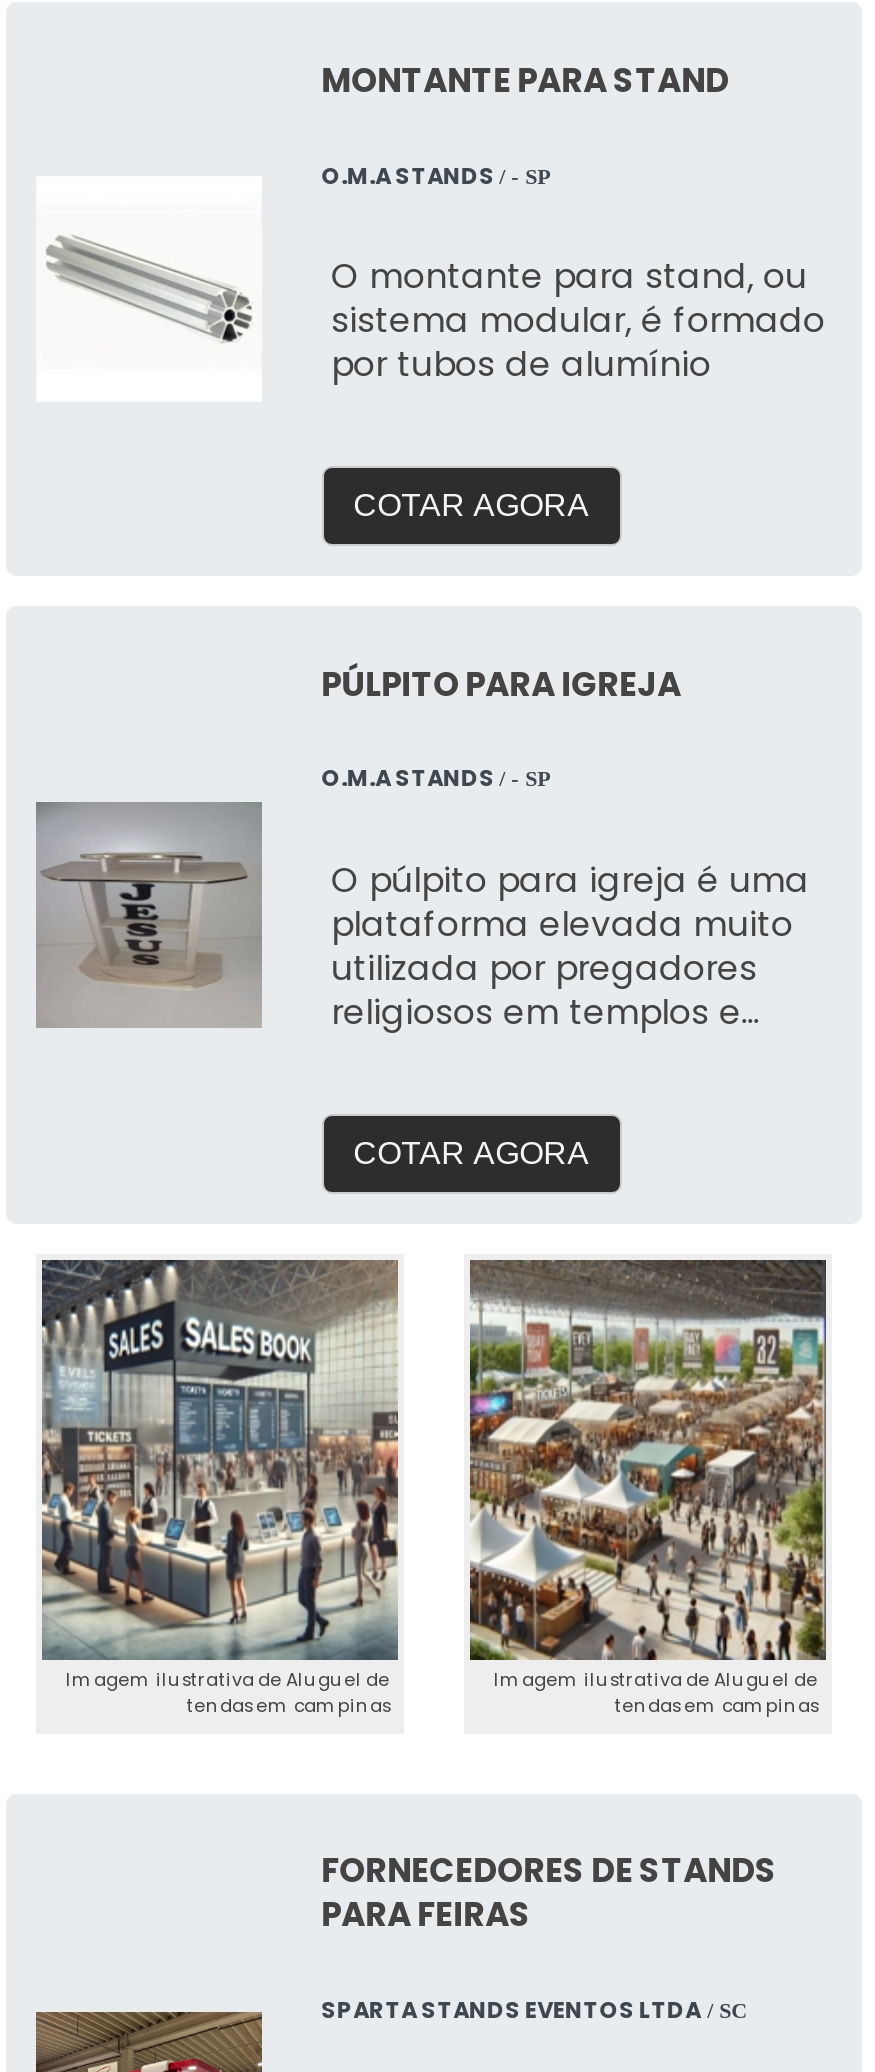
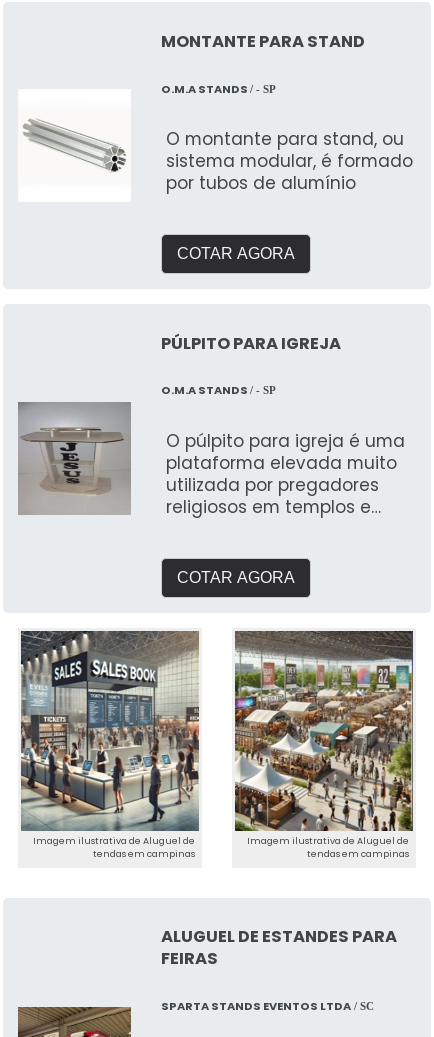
[321,1848,777,1938] FORNECEDORES DE STANDS | PARA FEIRAS -> [161,925,397,970] ALUGUEL DE ESTANDES PARA | FEIRAS

